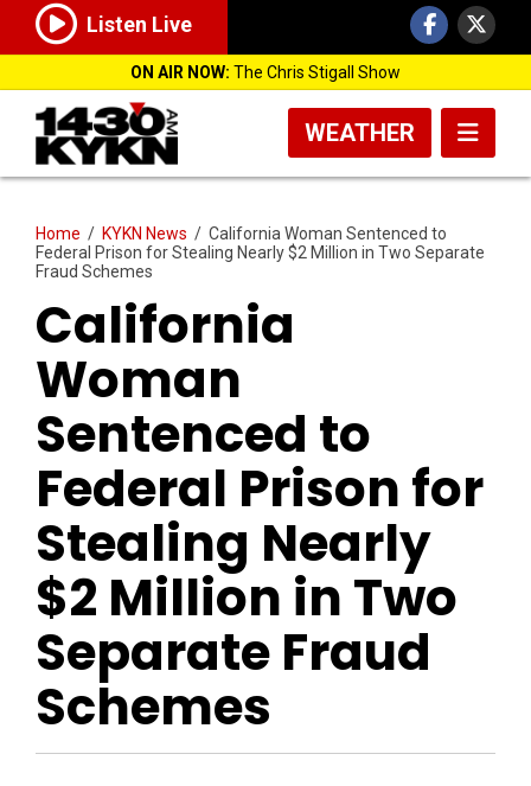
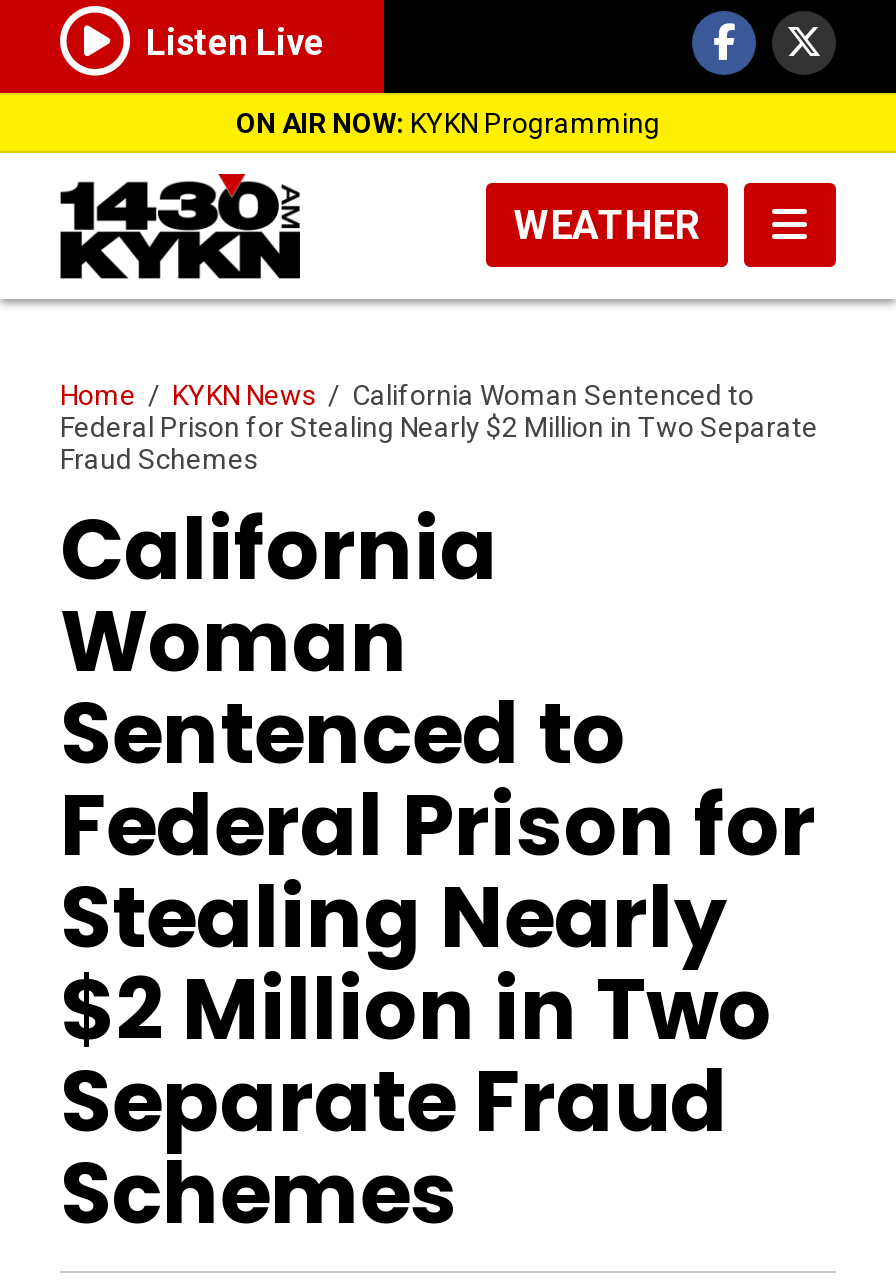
[130,63,401,82] ON AIR NOW: The Chris Stigall Show -> [236,107,660,139] ON AIR NOW: KYKN Programming

